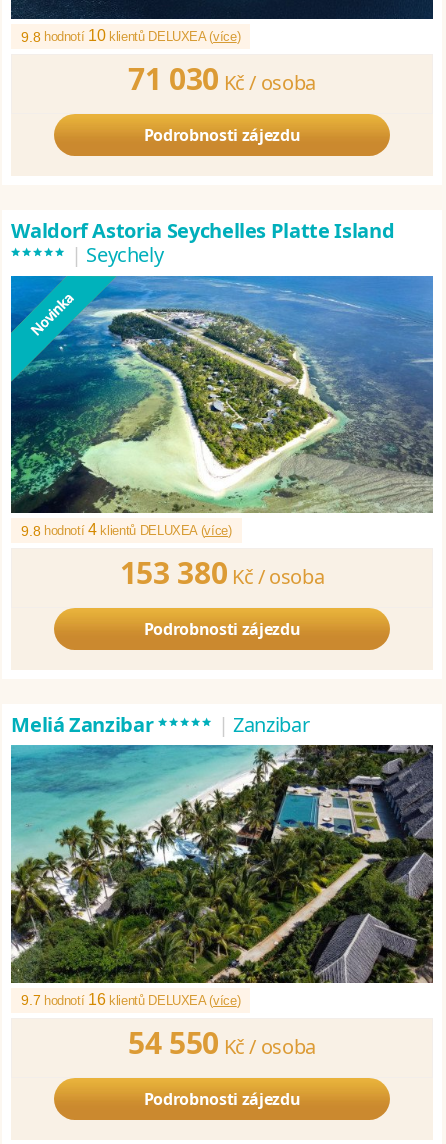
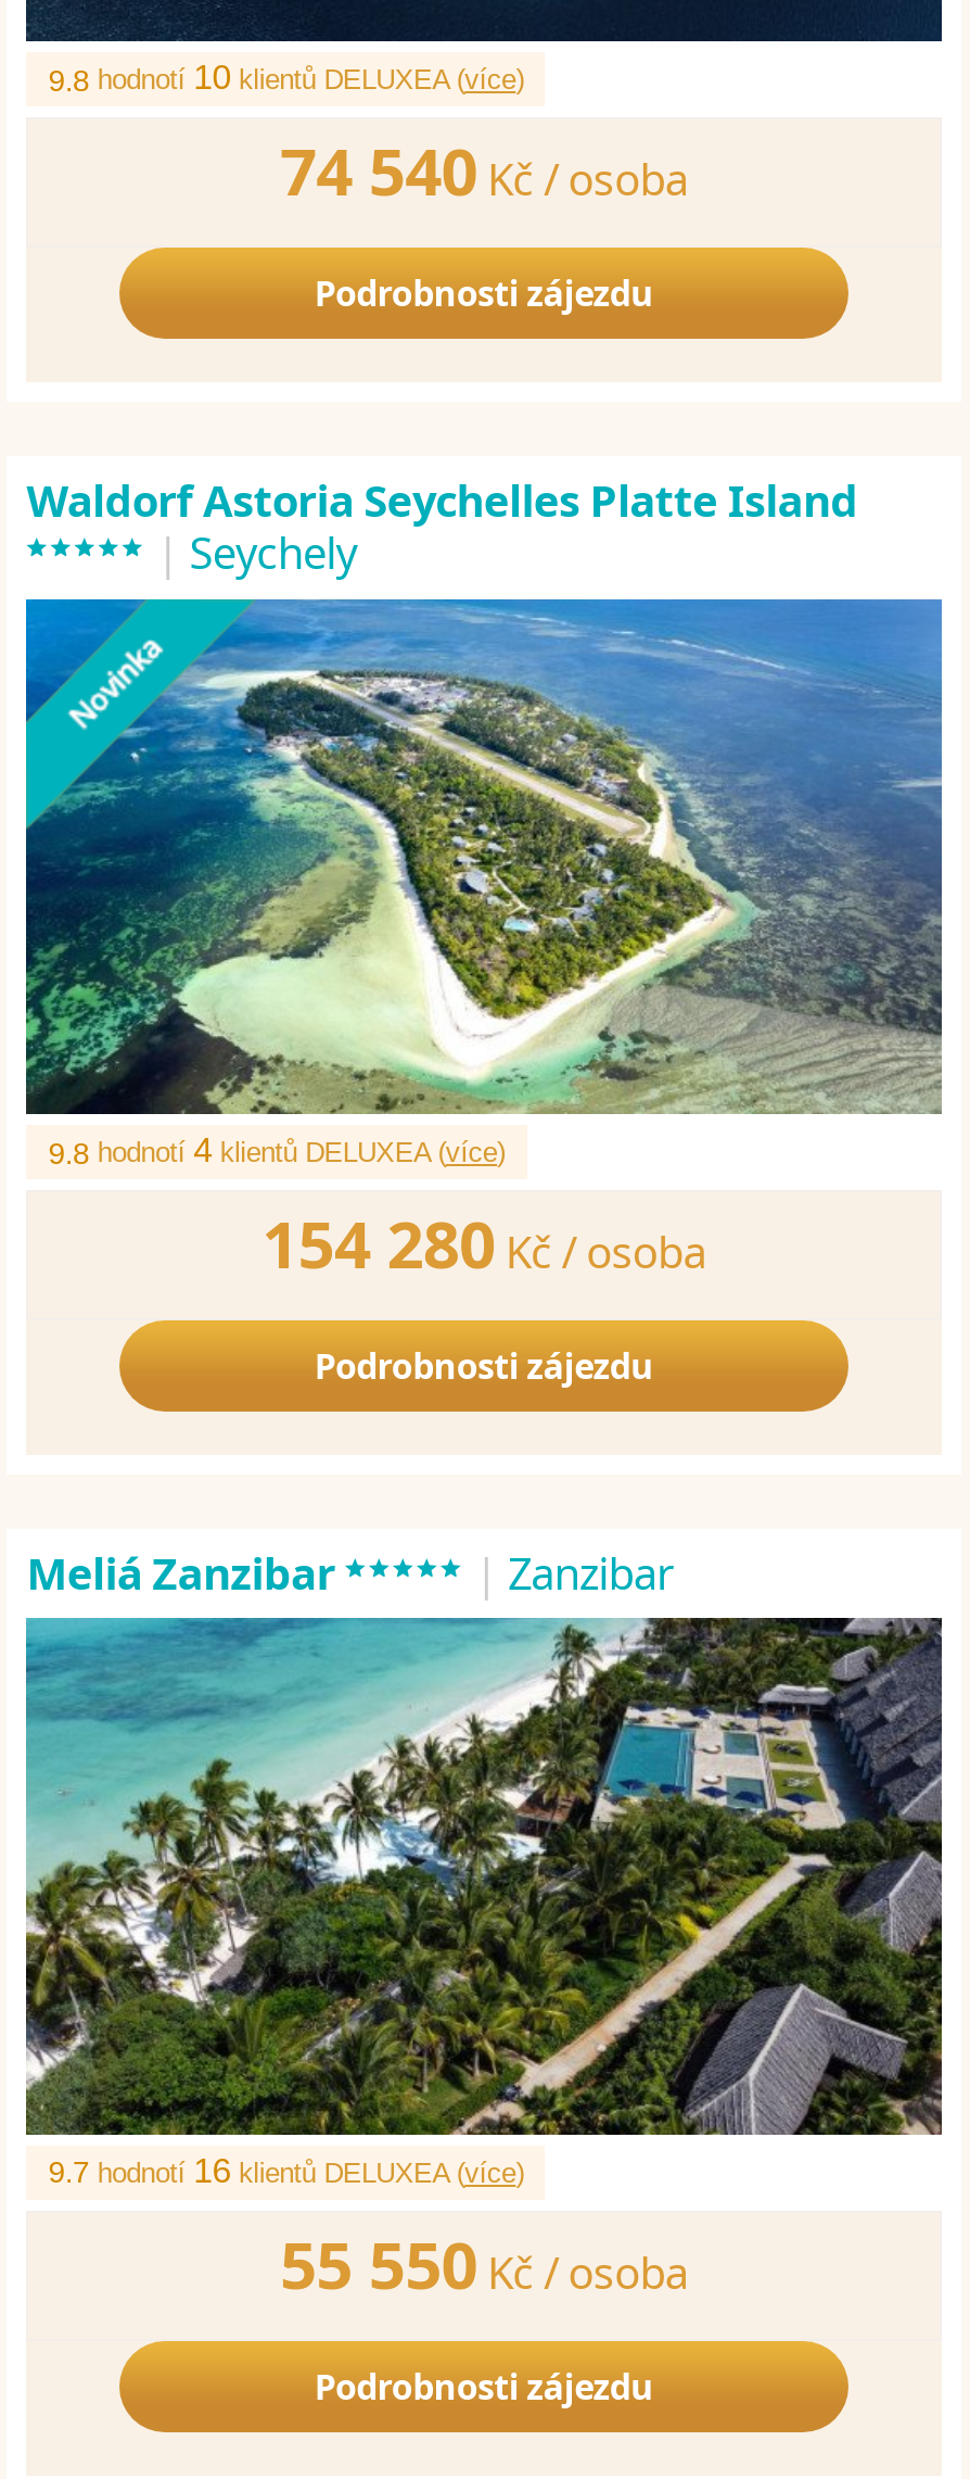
[128,58,316,99] 71 030 Kč /osoba -> [280,127,688,216] 74 540 Kč /osoba
[120,552,324,593] 153 380 Kč /osoba -> [262,1199,706,1288] 154 280 Kč /osoba
[128,1022,316,1063] 54 550 Kč /osoba -> [280,2219,688,2308] 55 550 Kč /osoba

